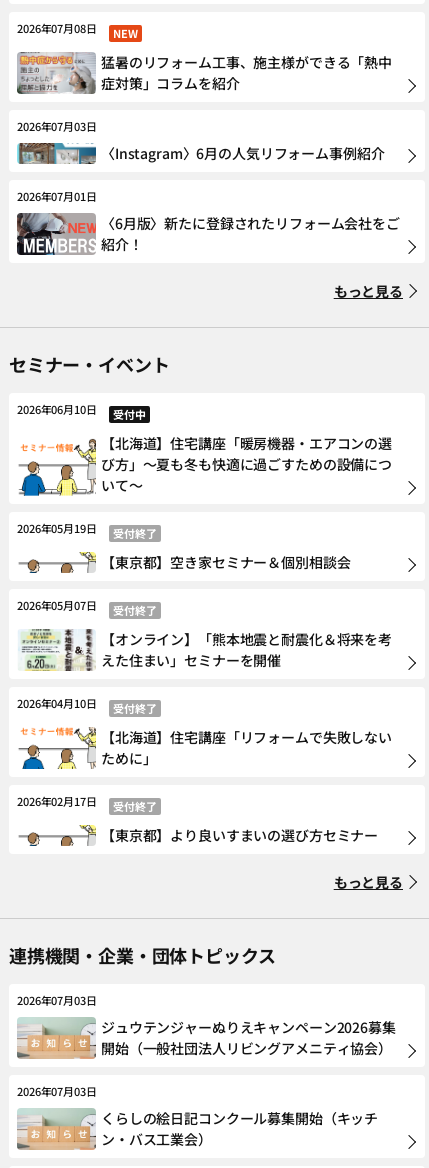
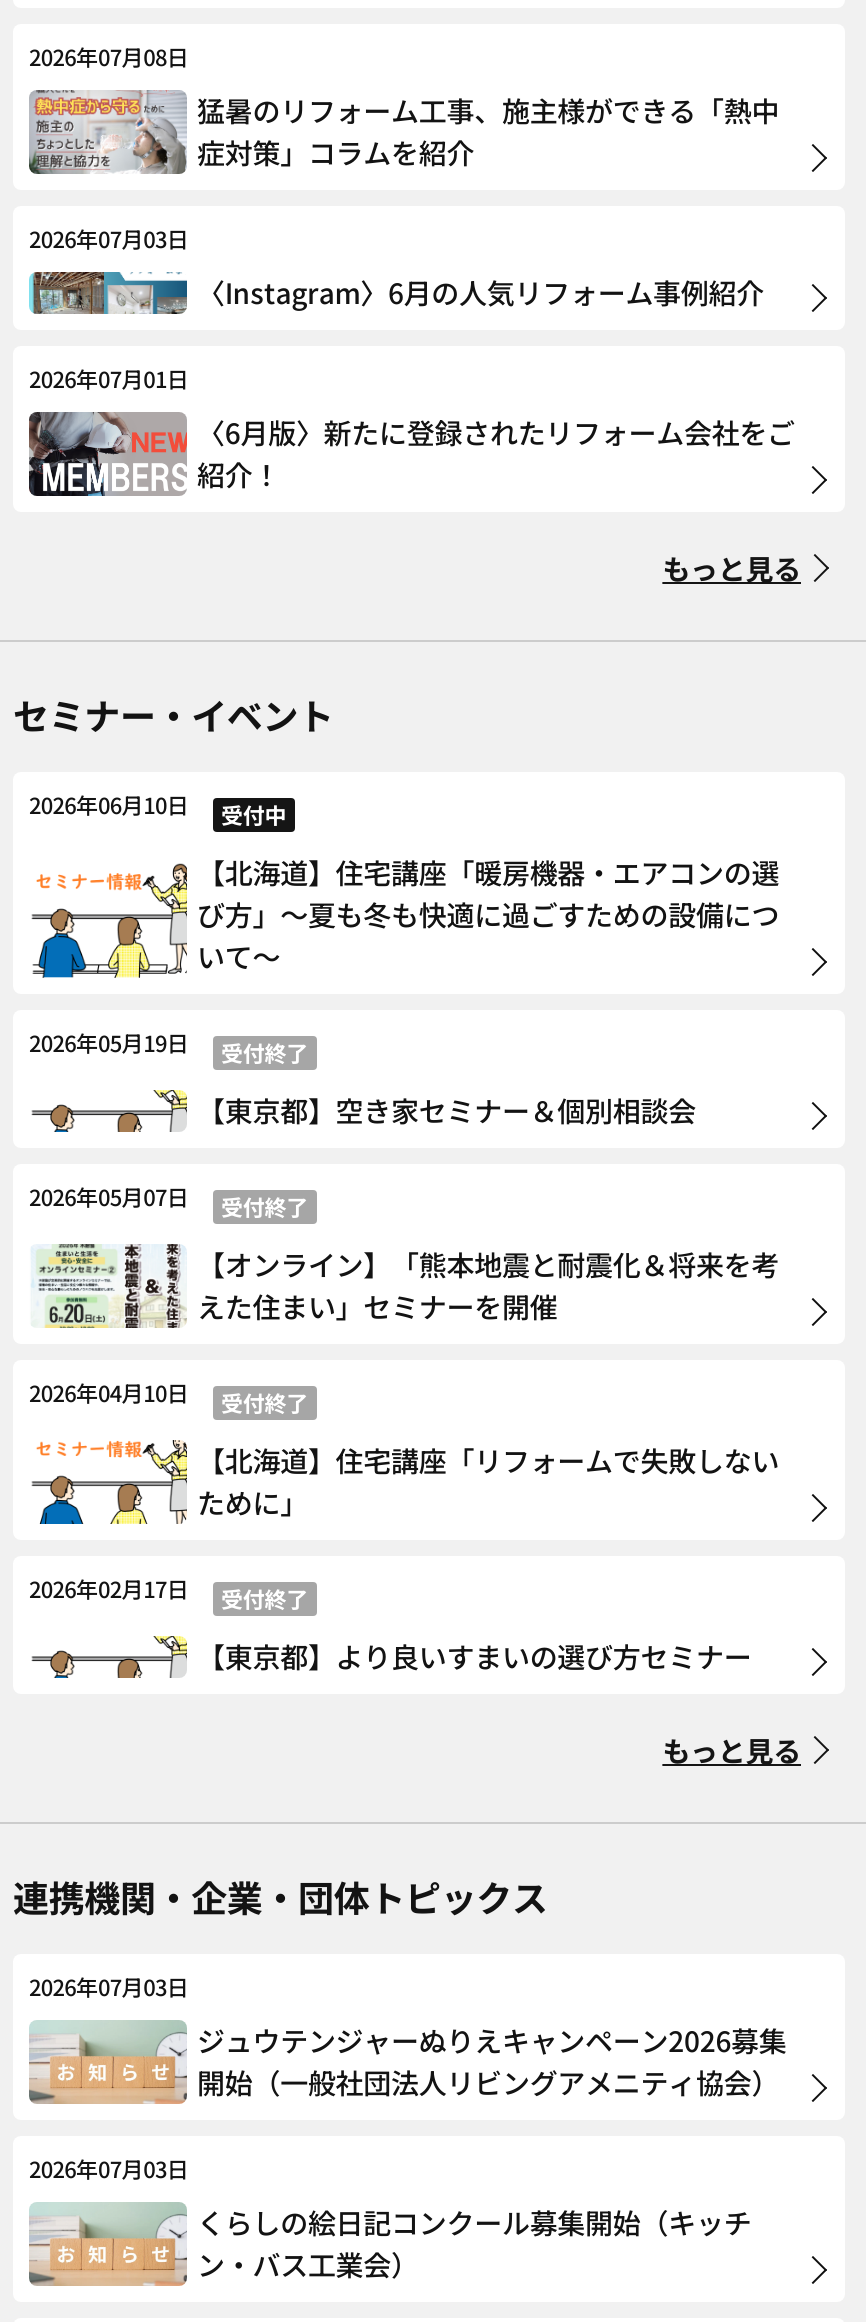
[113,25,138,41] NEW -> none

